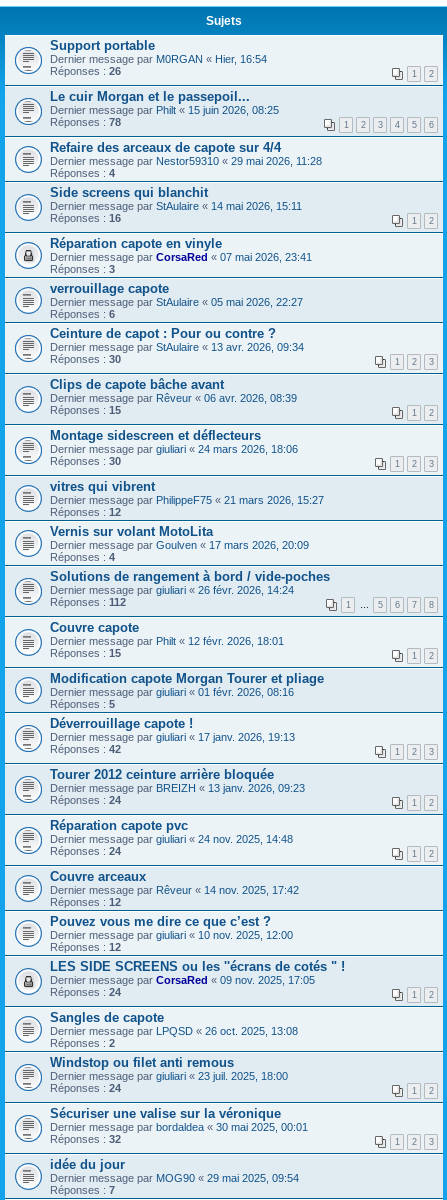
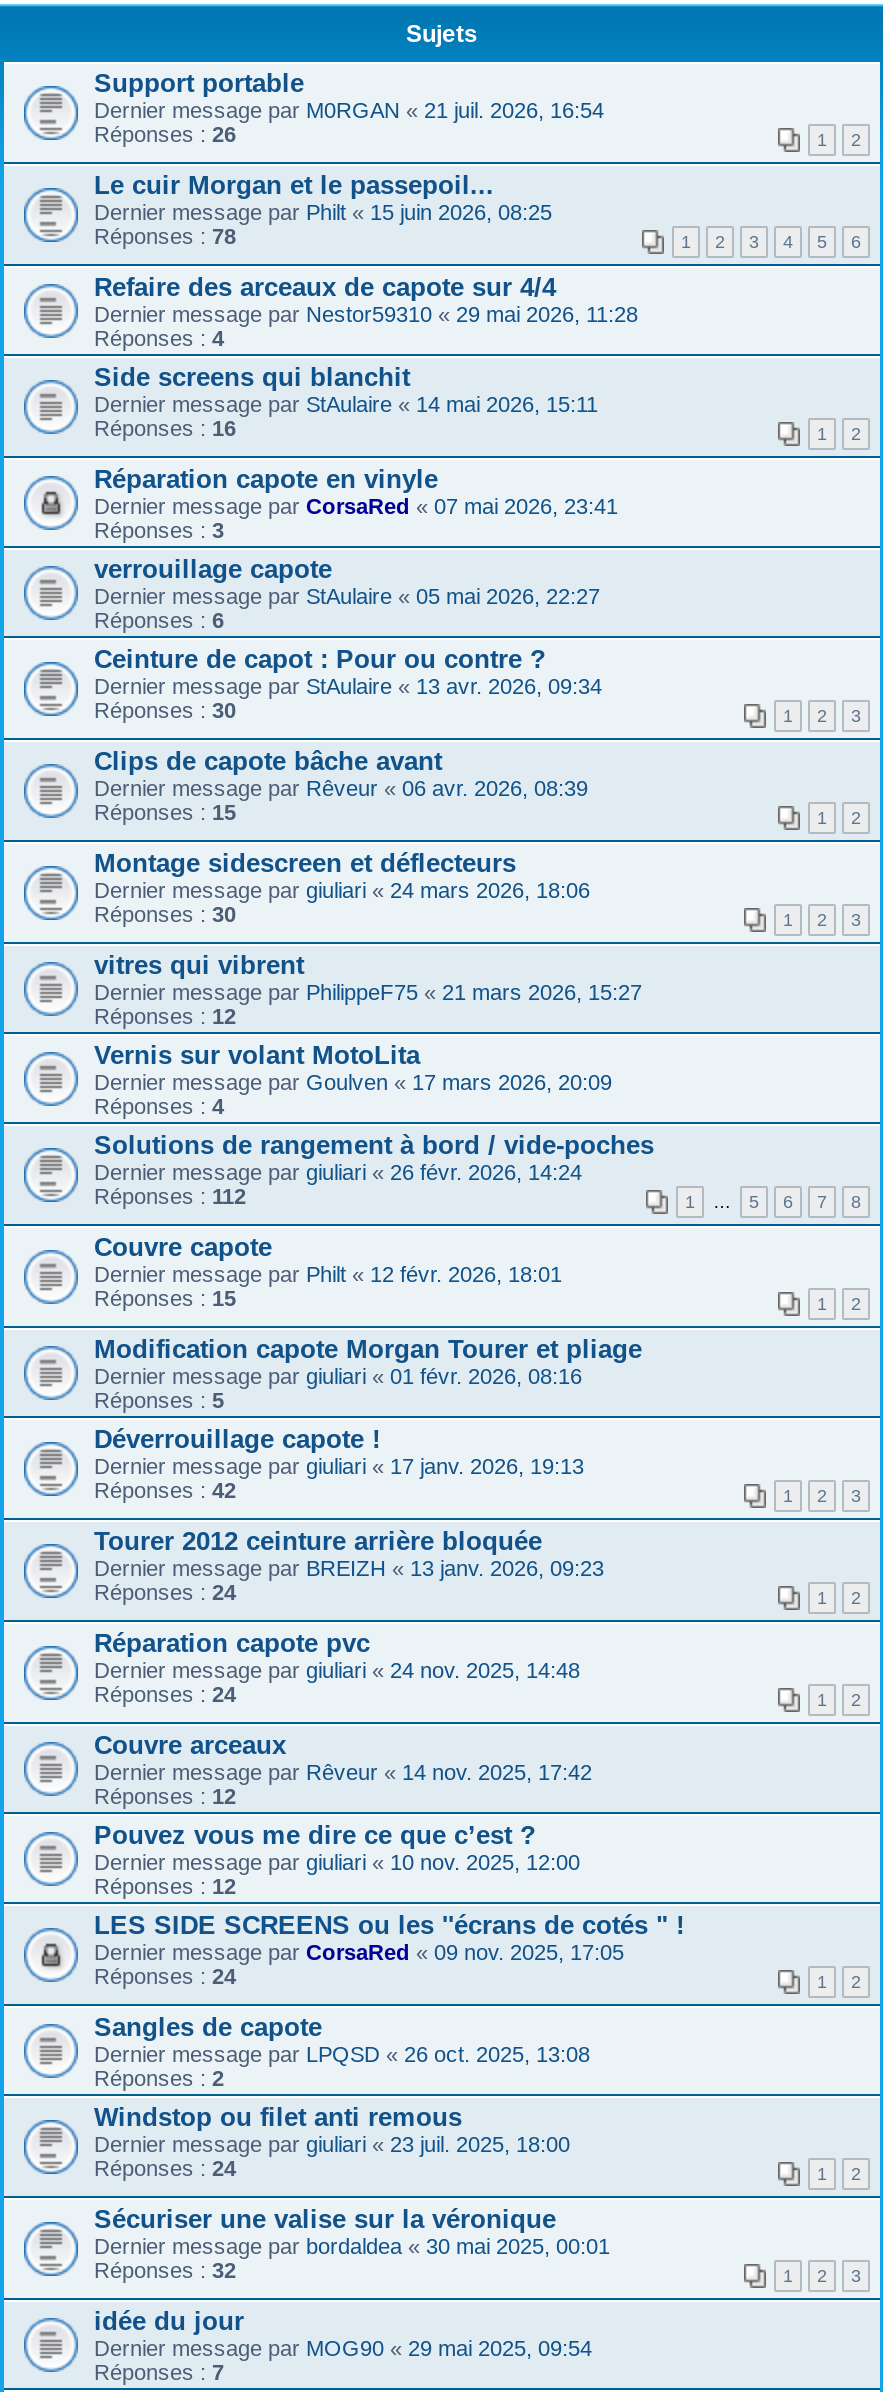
[50,53,267,65] Dernier message par M0RGAN «Hier, 16:54 -> [94,98,604,122] Dernier message par M0RGAN «21 juil. 2026, 16:54

